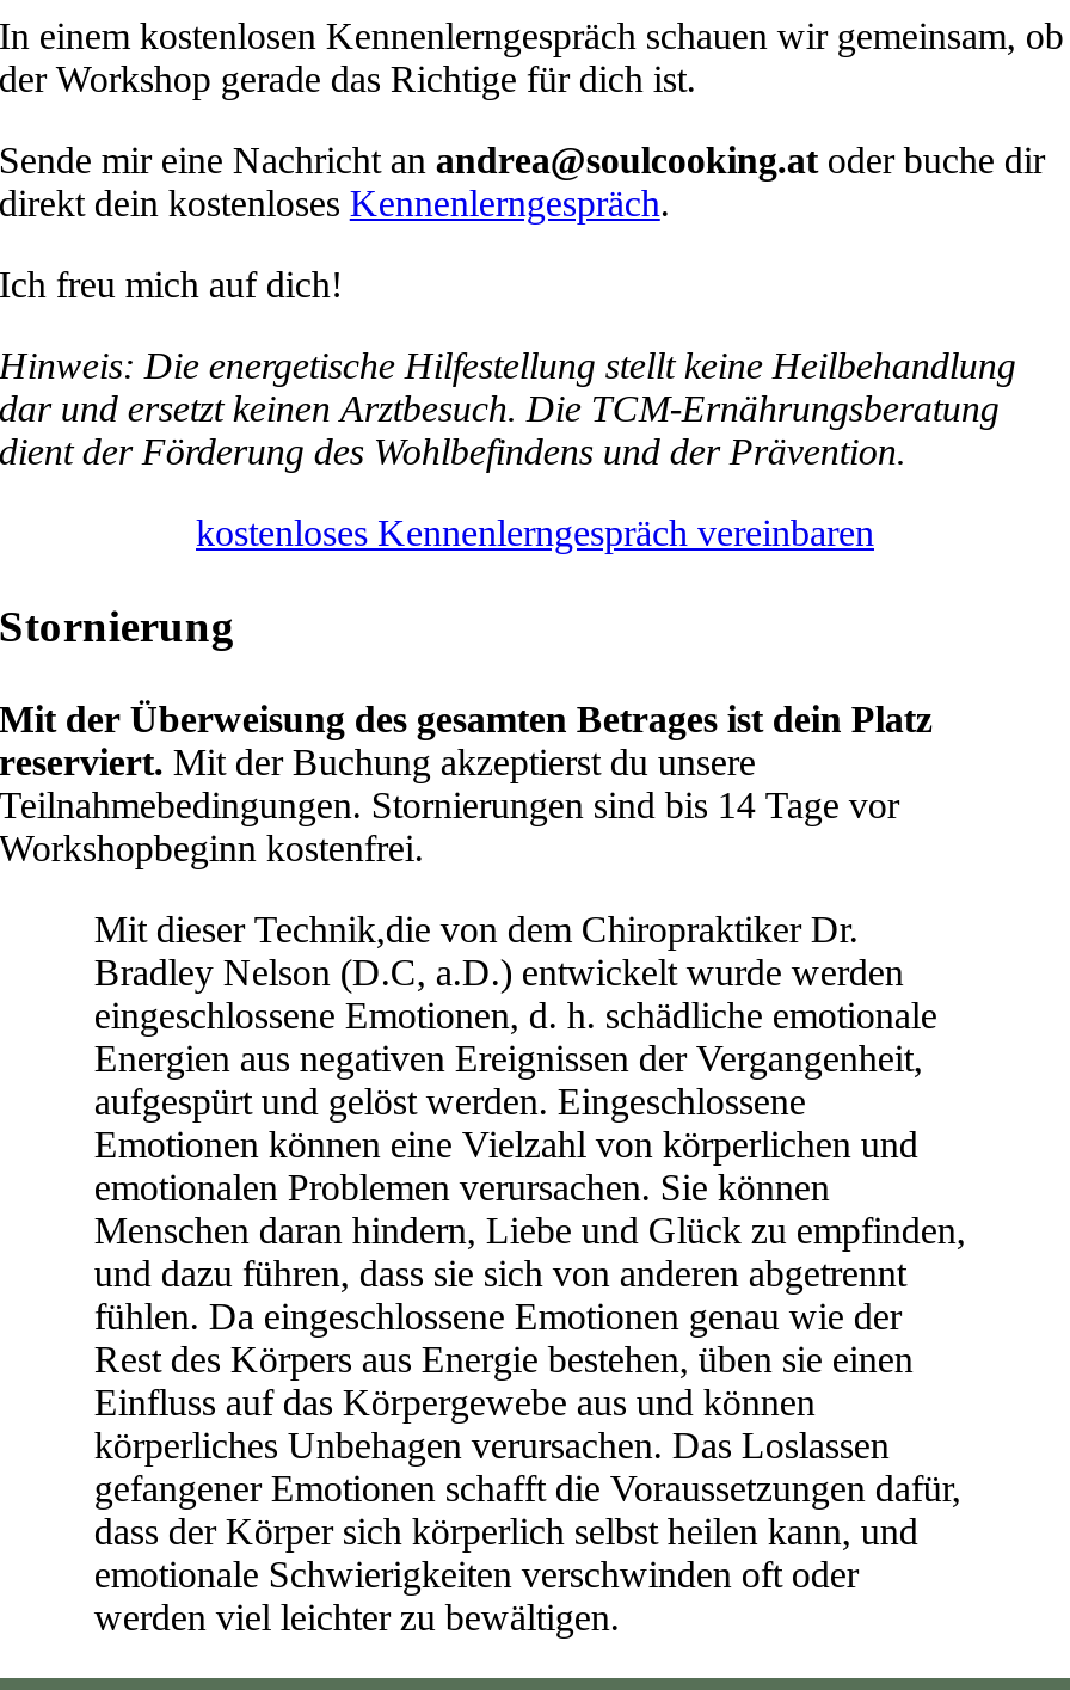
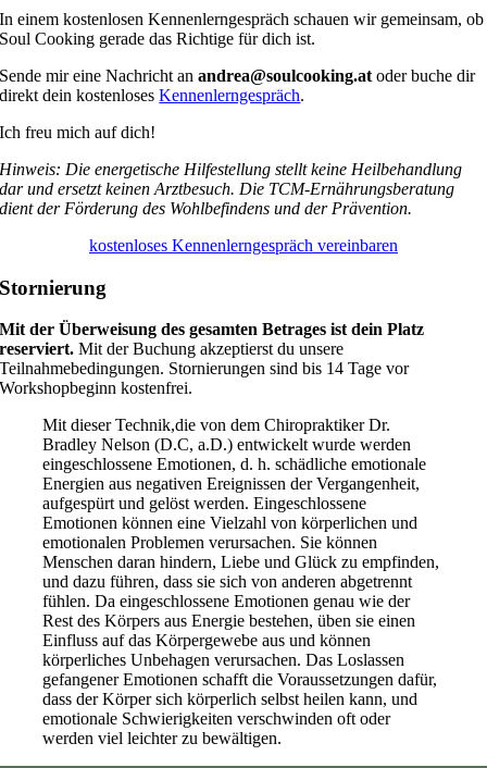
[0,60,696,100] der Workshop gerade das Richtige für dich ist. -> [0,29,316,48] Soul Cooking gerade das Richtige für dich ist.

